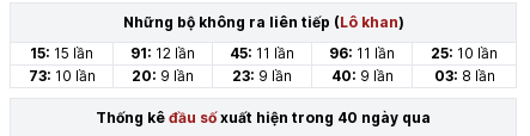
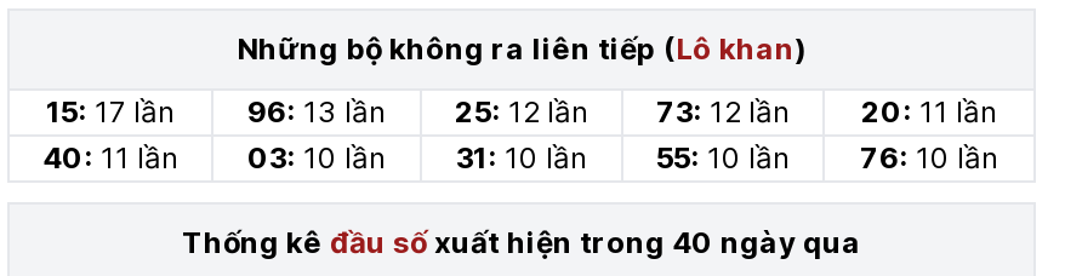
[30,44,93,62] 15: 15 lần -> [46,92,175,129] 15: 17 lần
[130,44,195,62] 91: 12 lần -> [247,92,386,129] 96: 13 lần
[230,44,294,62] 45: 11 lần -> [455,92,588,129] 25: 12 lần
[329,44,395,62] 96: 11 lần -> [656,92,790,129] 73: 12 lần
[431,44,498,62] 25: 10 lần -> [861,92,997,129] 20: 11 lần
[28,66,95,84] 73: 10 lần -> [42,138,178,175] 40: 11 lần
[132,66,194,84] 20: 9 lần -> [247,138,386,175] 03: 10 lần
[232,66,292,84] 23: 9 lần -> [456,138,587,175] 31: 10 lần
[331,66,393,84] 40: 9 lần -> [656,138,790,175] 55: 10 lần
[434,66,495,84] 03: 8 lần -> [860,138,998,175] 76: 10 lần

